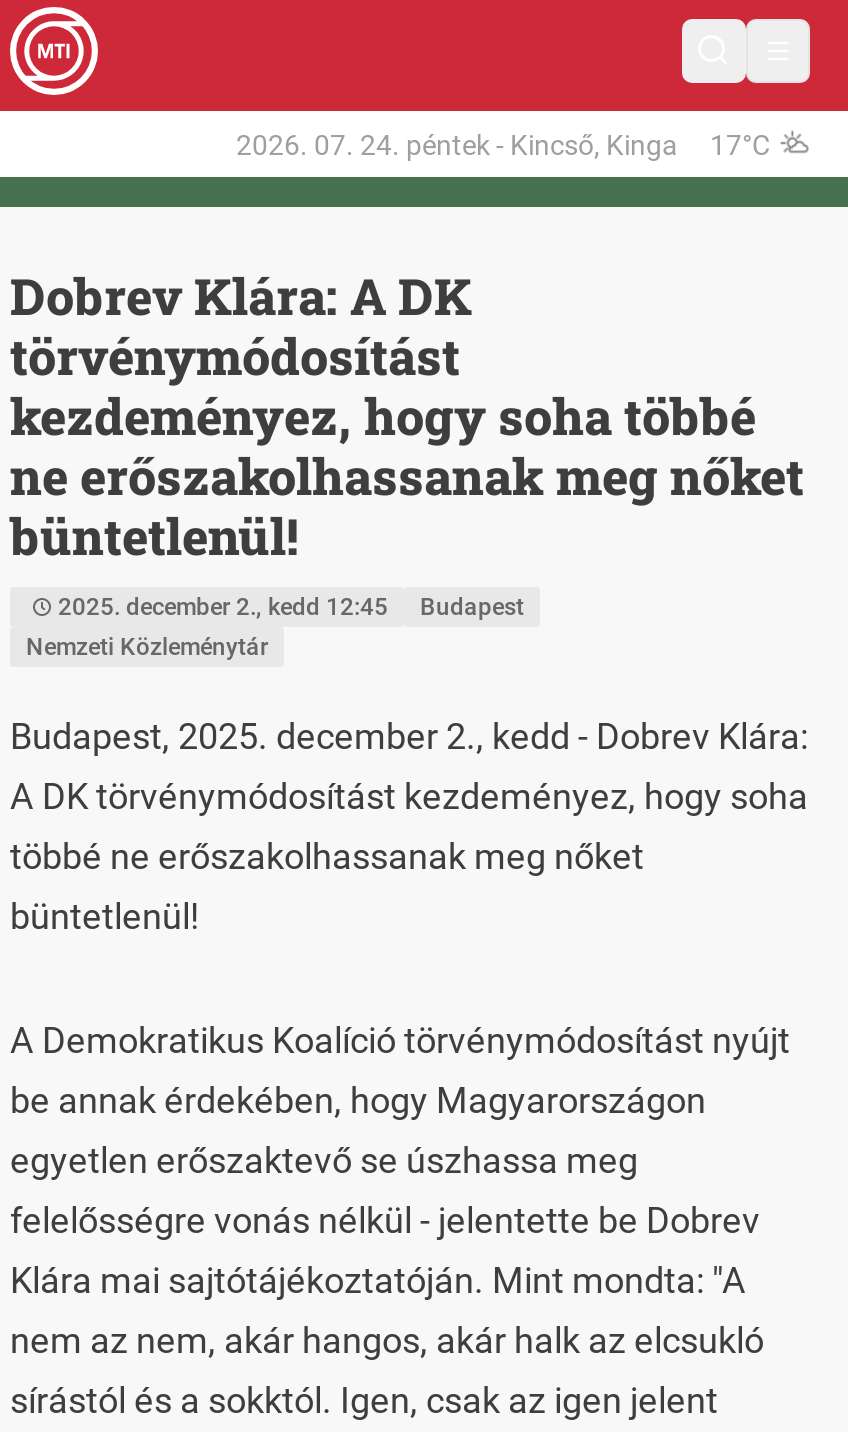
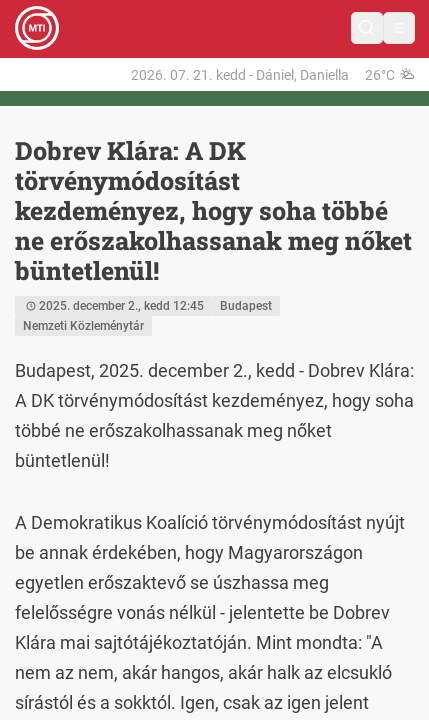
[236,128,770,160] 2026. 07. 24. péntek - Kincső, Kinga | 17°C -> [131,66,395,82] 2026. 07. 21. kedd - Dániel, Daniella | 26°C

